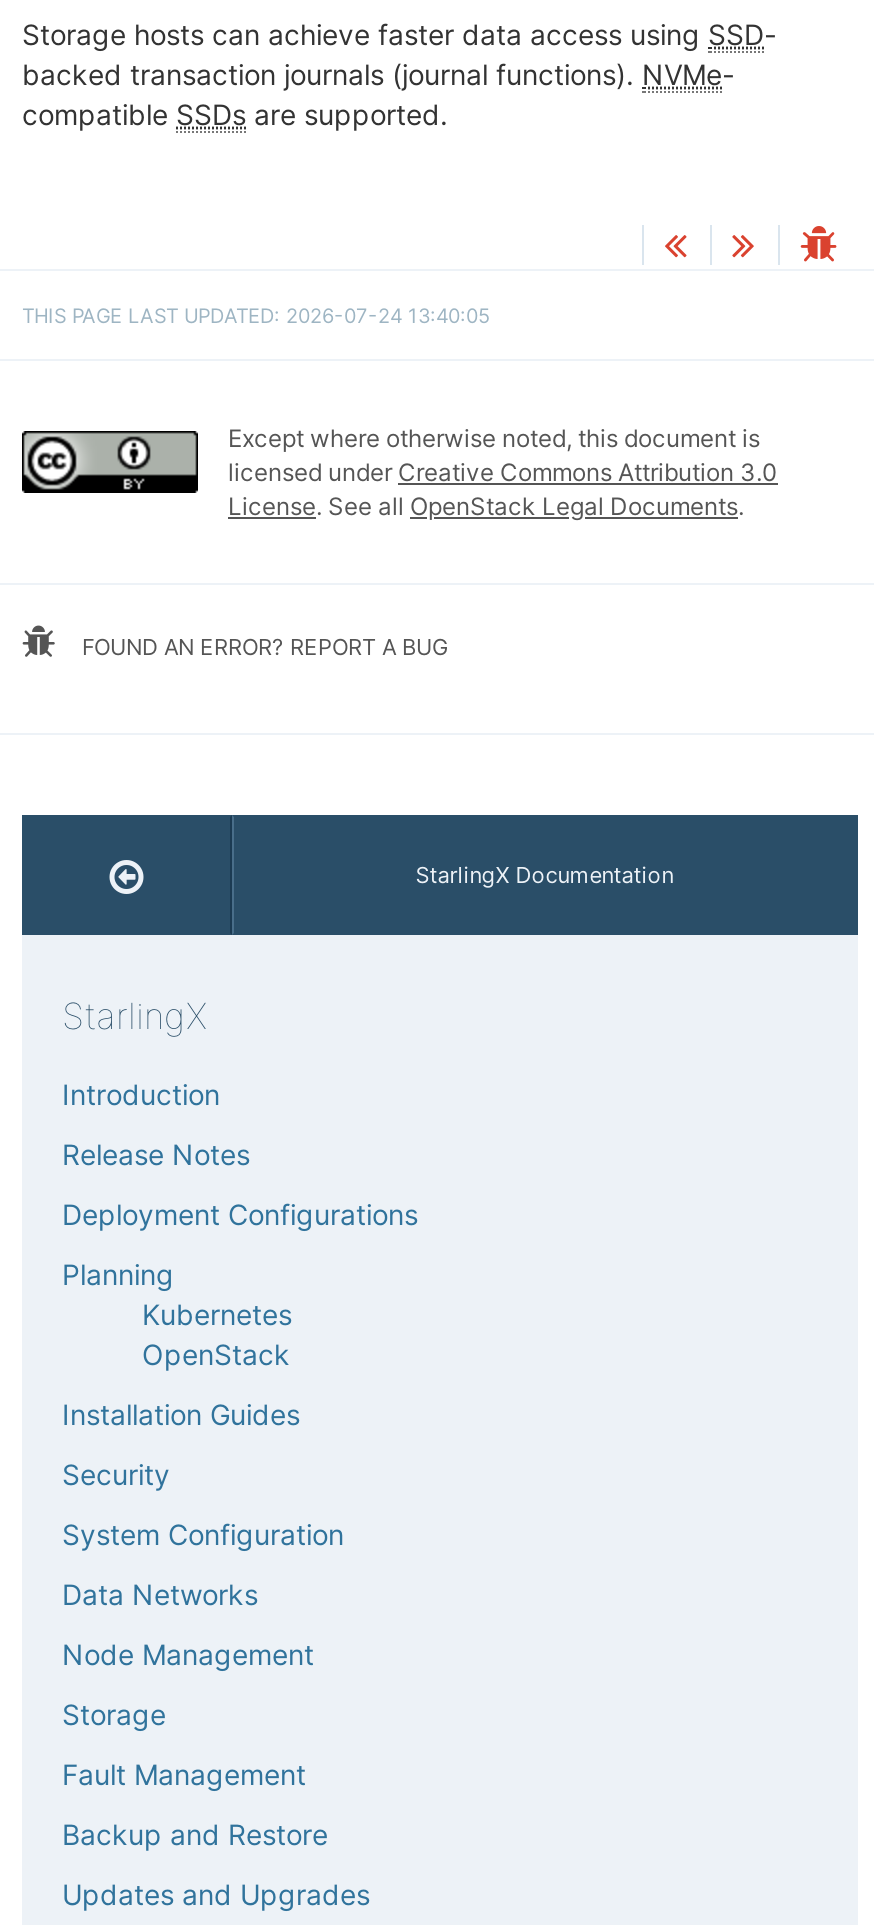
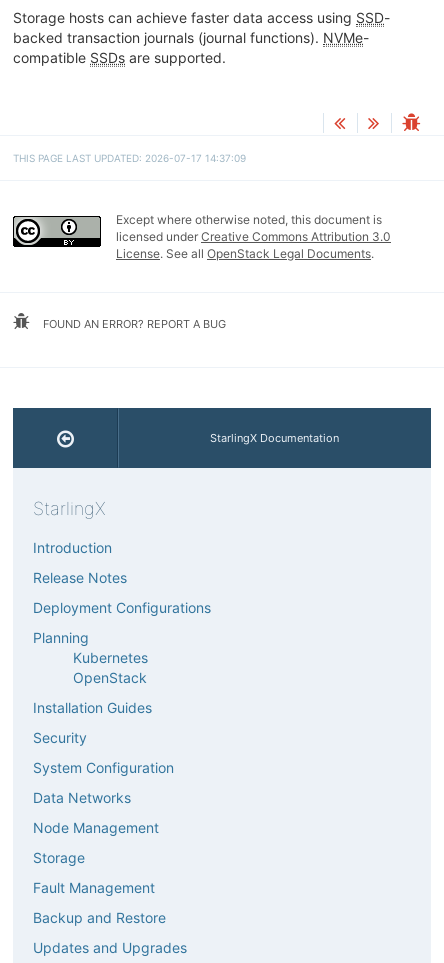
[22,303,490,327] THIS PAGE LAST UPDATED: 2026-07-24 13:40:05 -> [13,152,246,164] THIS PAGE LAST UPDATED: 2026-07-17 14:37:09

